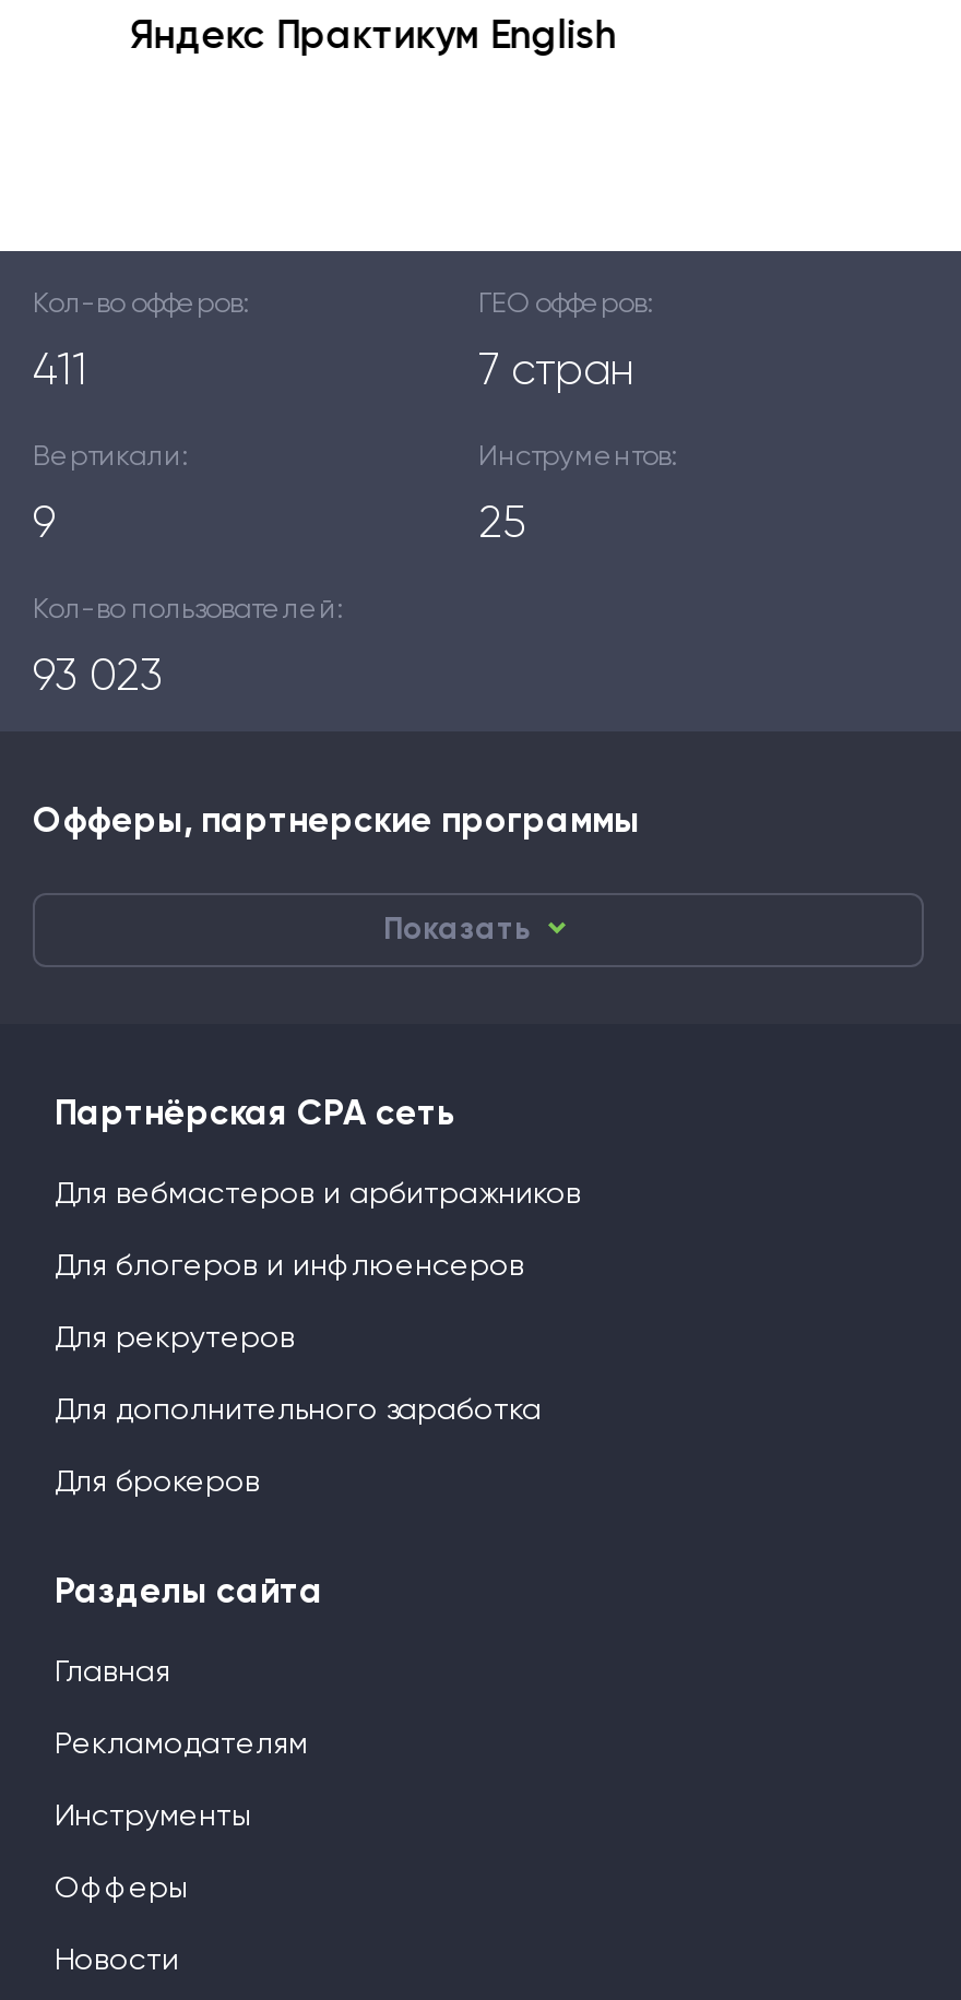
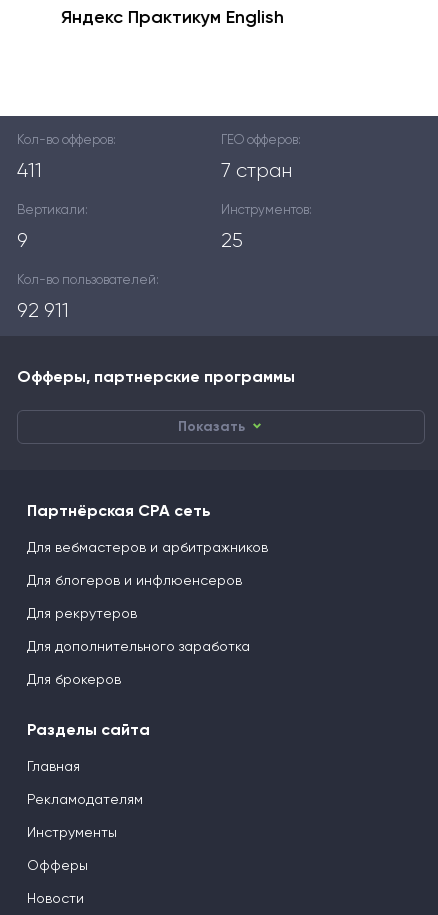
[33,651,164,701] 93 023 -> [17,299,69,322] 92 911

